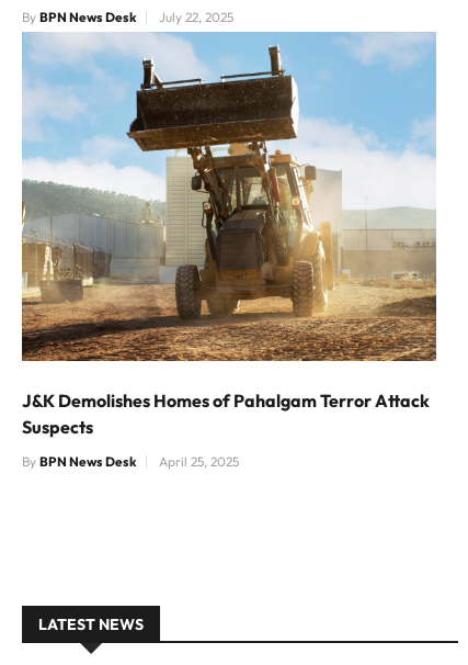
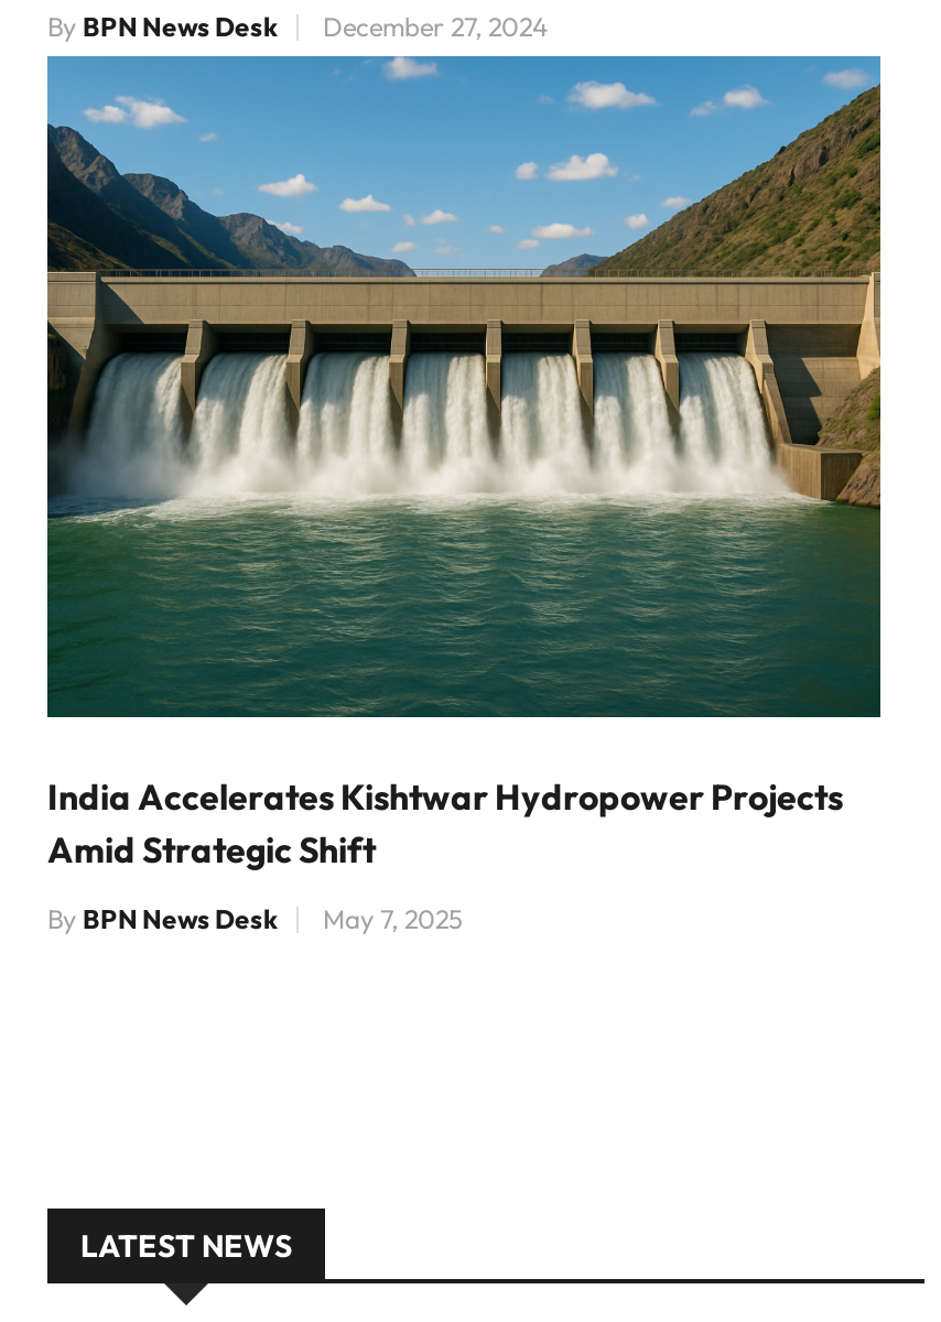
[22,9,233,26] By BPN News Desk July 22, 2025 -> [47,9,548,43] By BPN News Desk December 27, 2024
[21,32,437,438] [image] | J&K Demolishes Homes of Pahalgam Terror Attack | Suspects -> [45,55,883,871] [image] | India Accelerates Kishtwar Hydropower Projects | Amid Strategic Shift
[22,453,239,470] By BPN News Desk April 25, 2025 -> [47,901,462,934] By BPN News Desk May 7, 2025

